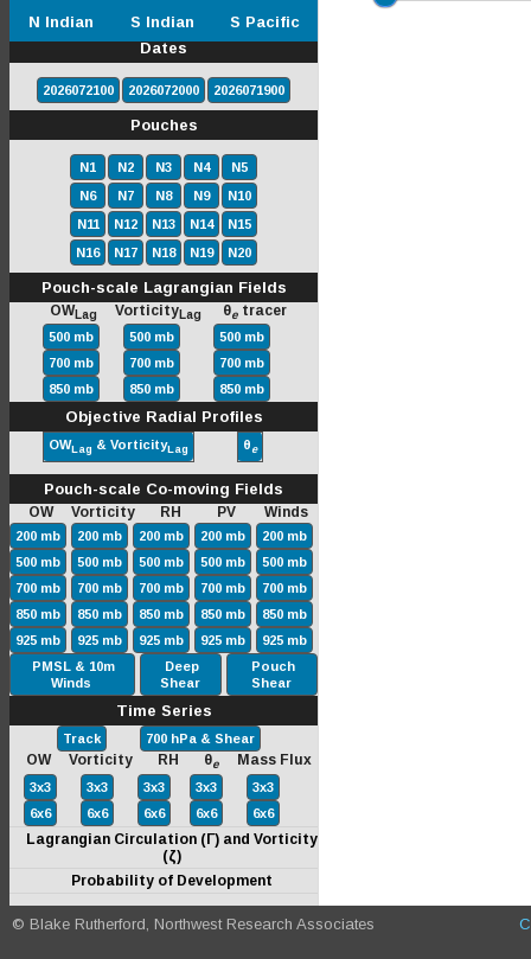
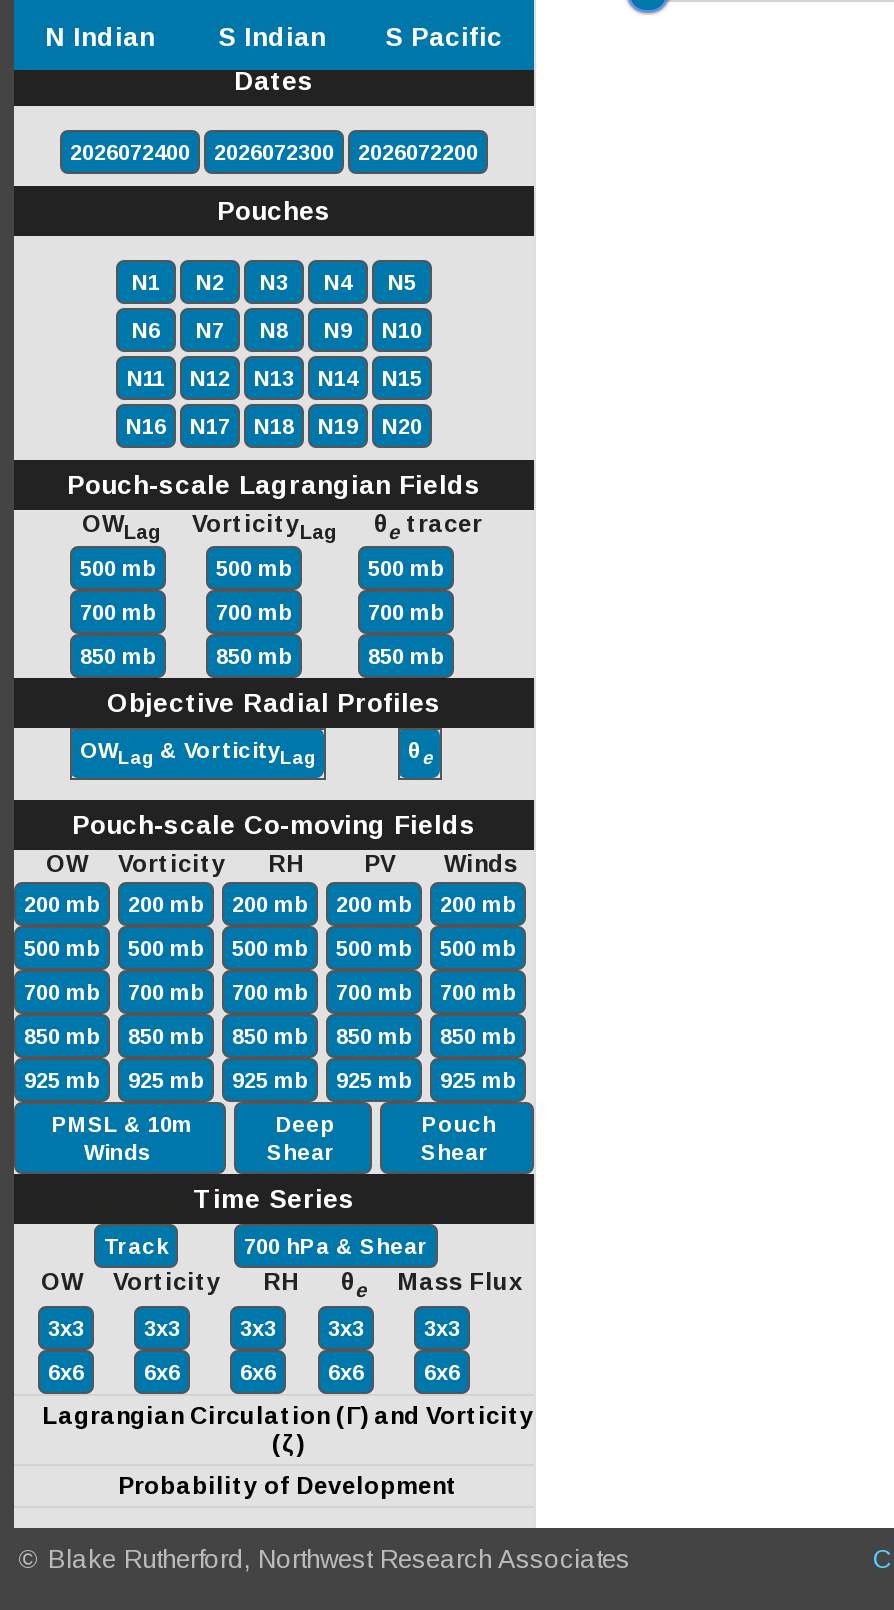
[43,83,114,97] 2026072100 -> [70,140,190,164] 2026072400
[128,83,199,97] 2026072000 -> [214,140,334,164] 2026072300
[213,83,284,97] 2026071900 -> [358,140,478,164] 2026072200

